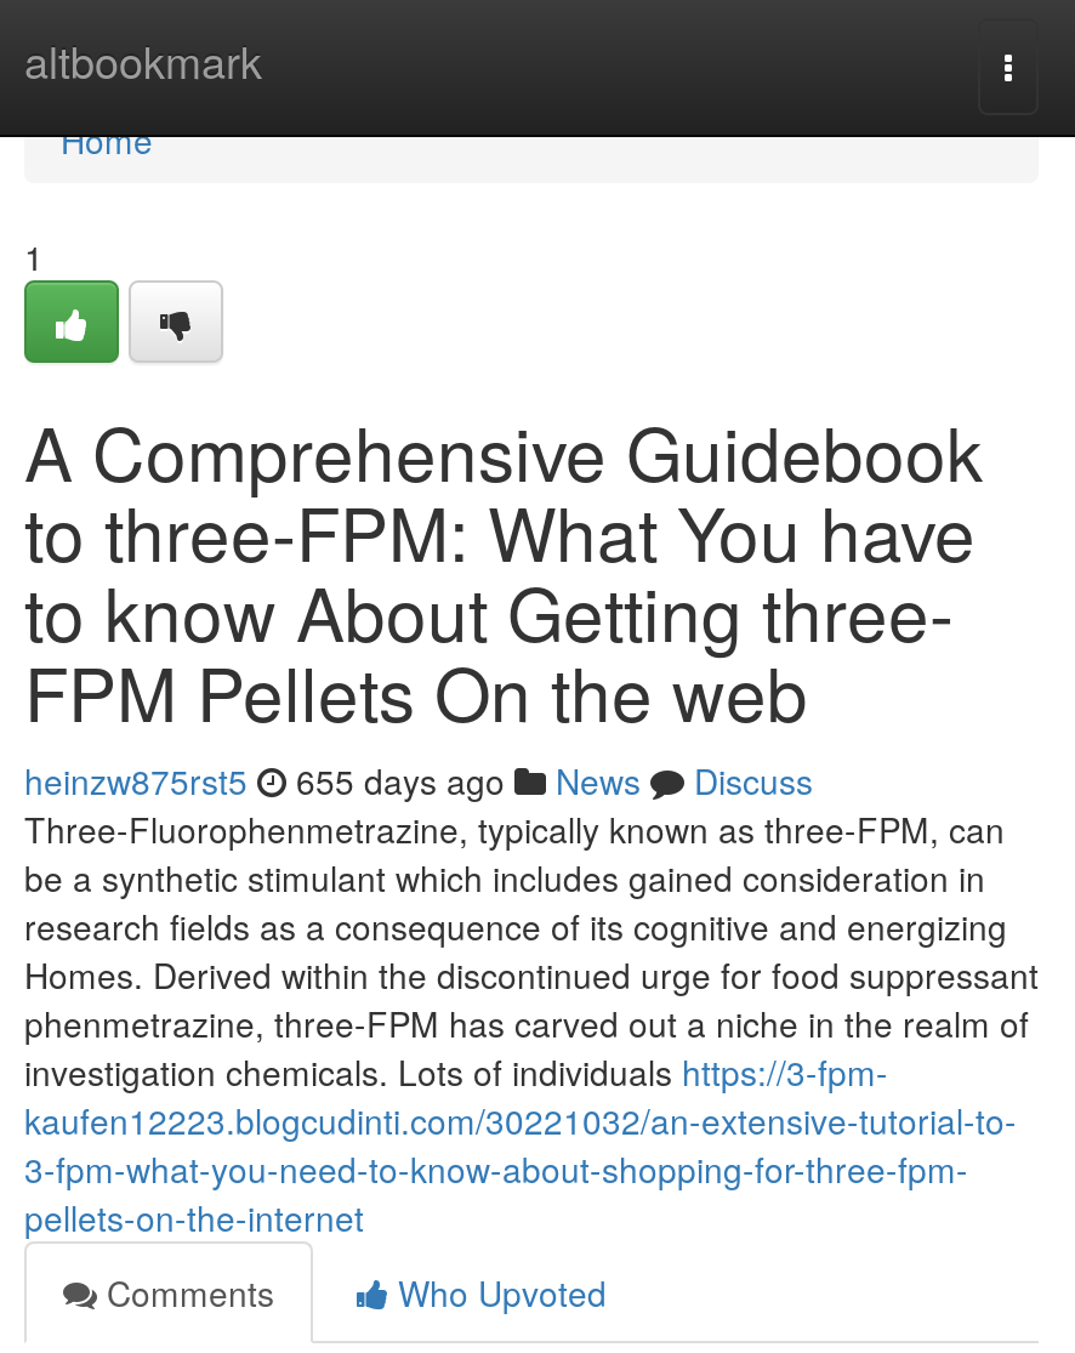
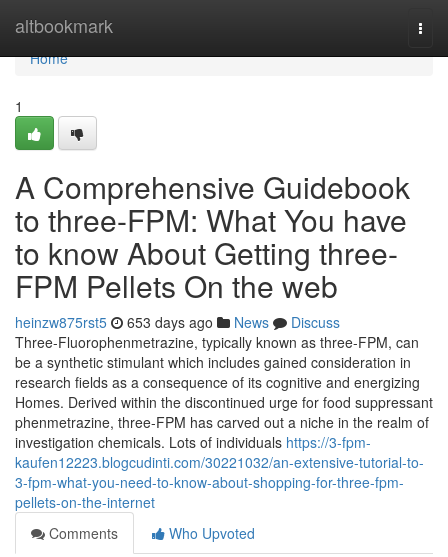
[24,756,813,805] heinzw875rst5 655 days ago News Discuss -> [15,312,340,332] heinzw875rst5 653 days ago News Discuss

